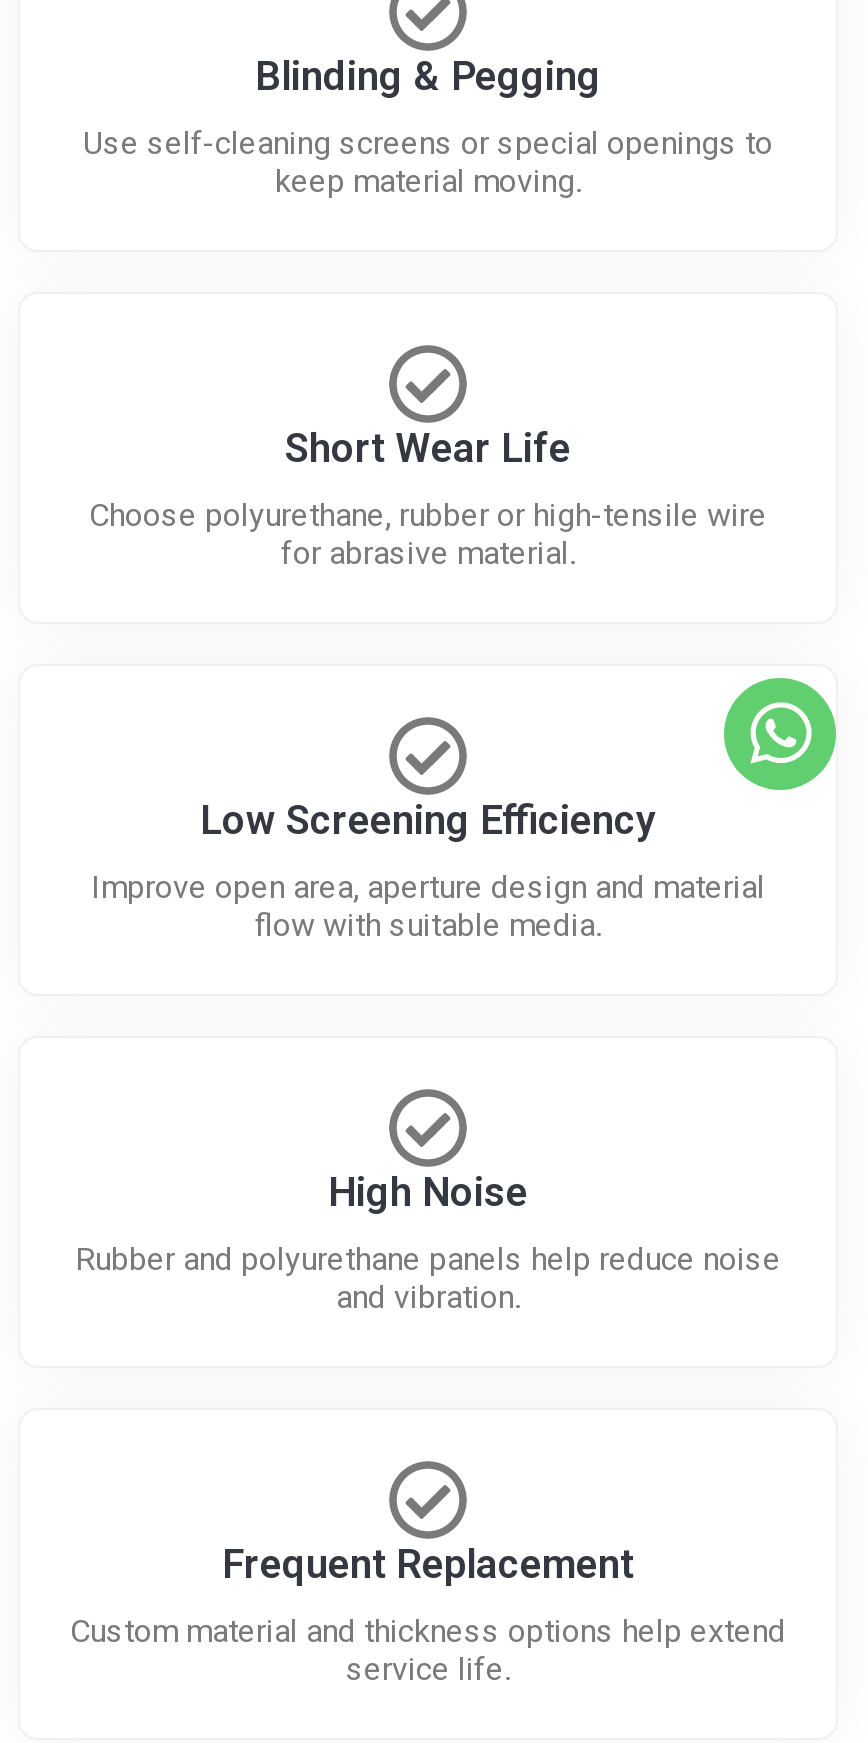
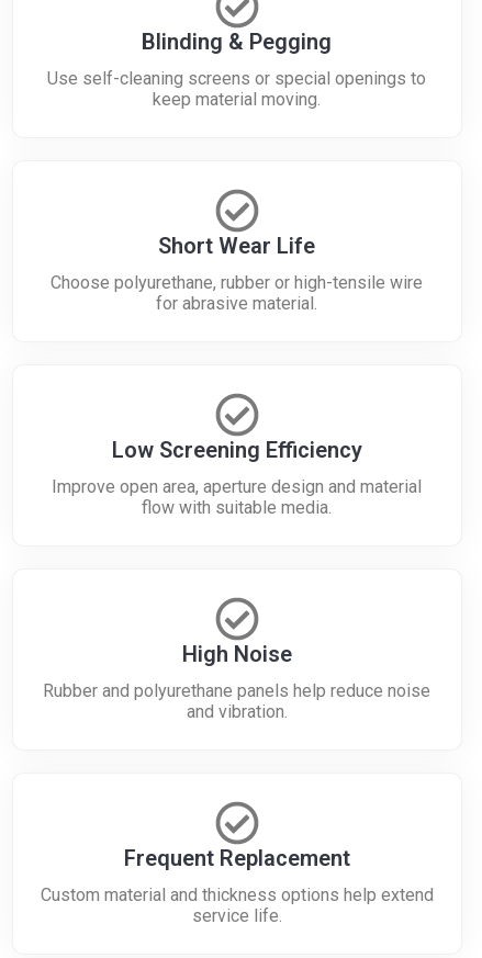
[722,676,838,792] [image] -> none

